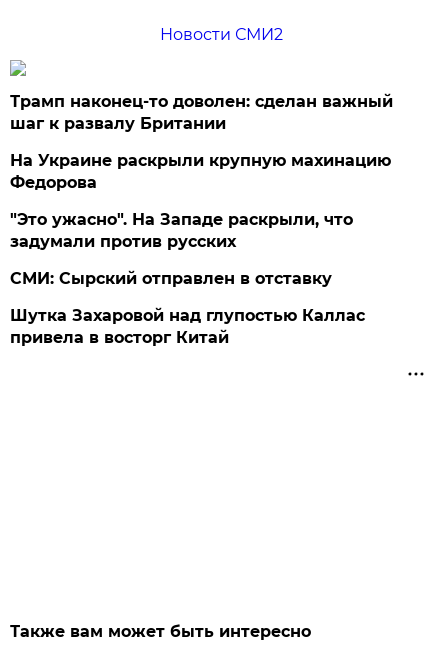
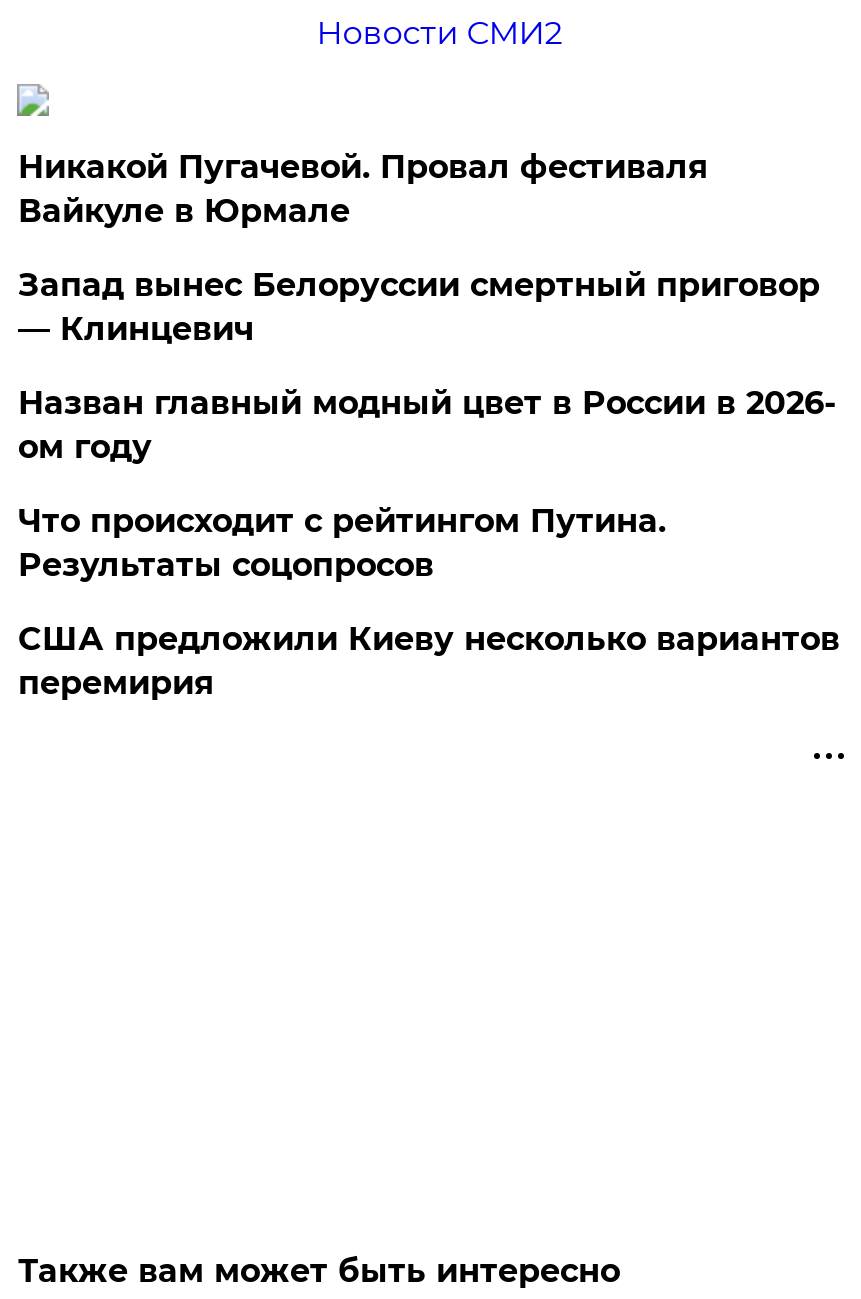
[10,92,393,133] Трамп наконец-то доволен: сделан важный | шаг к развалу Британии -> [18,149,708,231] Никакой Пугачевой. Провал фестиваля | Вайкуле в Юрмале
[10,151,391,192] На Украине раскрыли крупную махинацию | Федорова -> [18,267,820,349] Запад вынес Белоруссии смертный приговор | — Клинцевич
[10,210,353,251] "Это ужасно". На Западе раскрыли, что | задумали против русских -> [18,385,836,467] Назван главный модный цвет в России в 2026- | ом году
[10,269,332,288] СМИ: Сырский отправлен в отставку -> [18,503,666,585] Что происходит с рейтингом Путина. | Результаты соцопросов
[10,306,365,347] Шутка Захаровой над глупостью Каллас | привела в восторг Китай -> [18,621,840,703] США предложили Киеву несколько вариантов | перемирия

